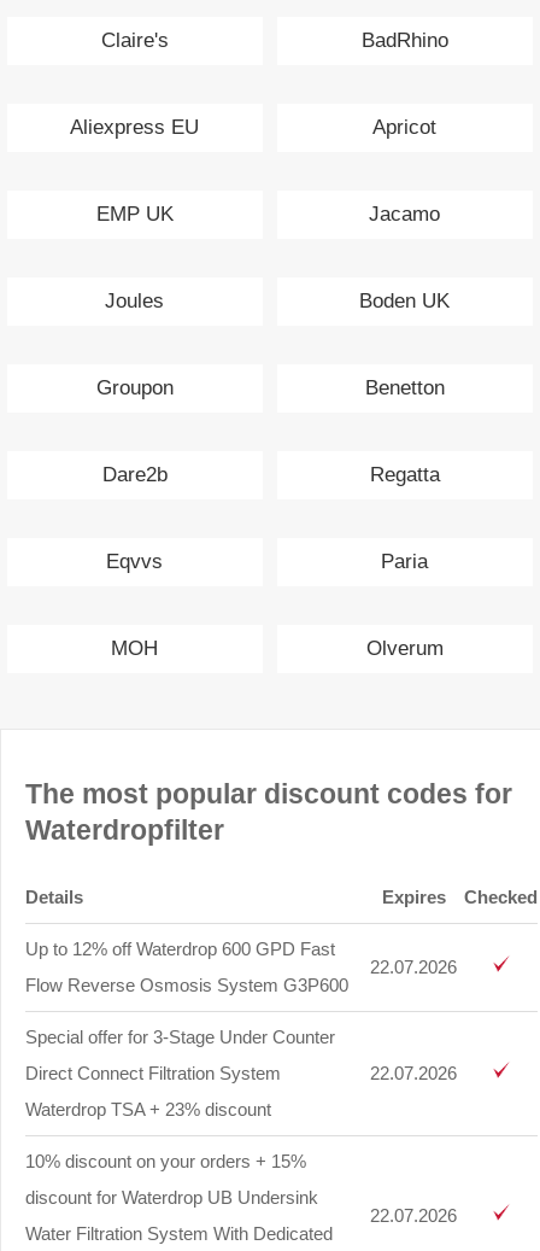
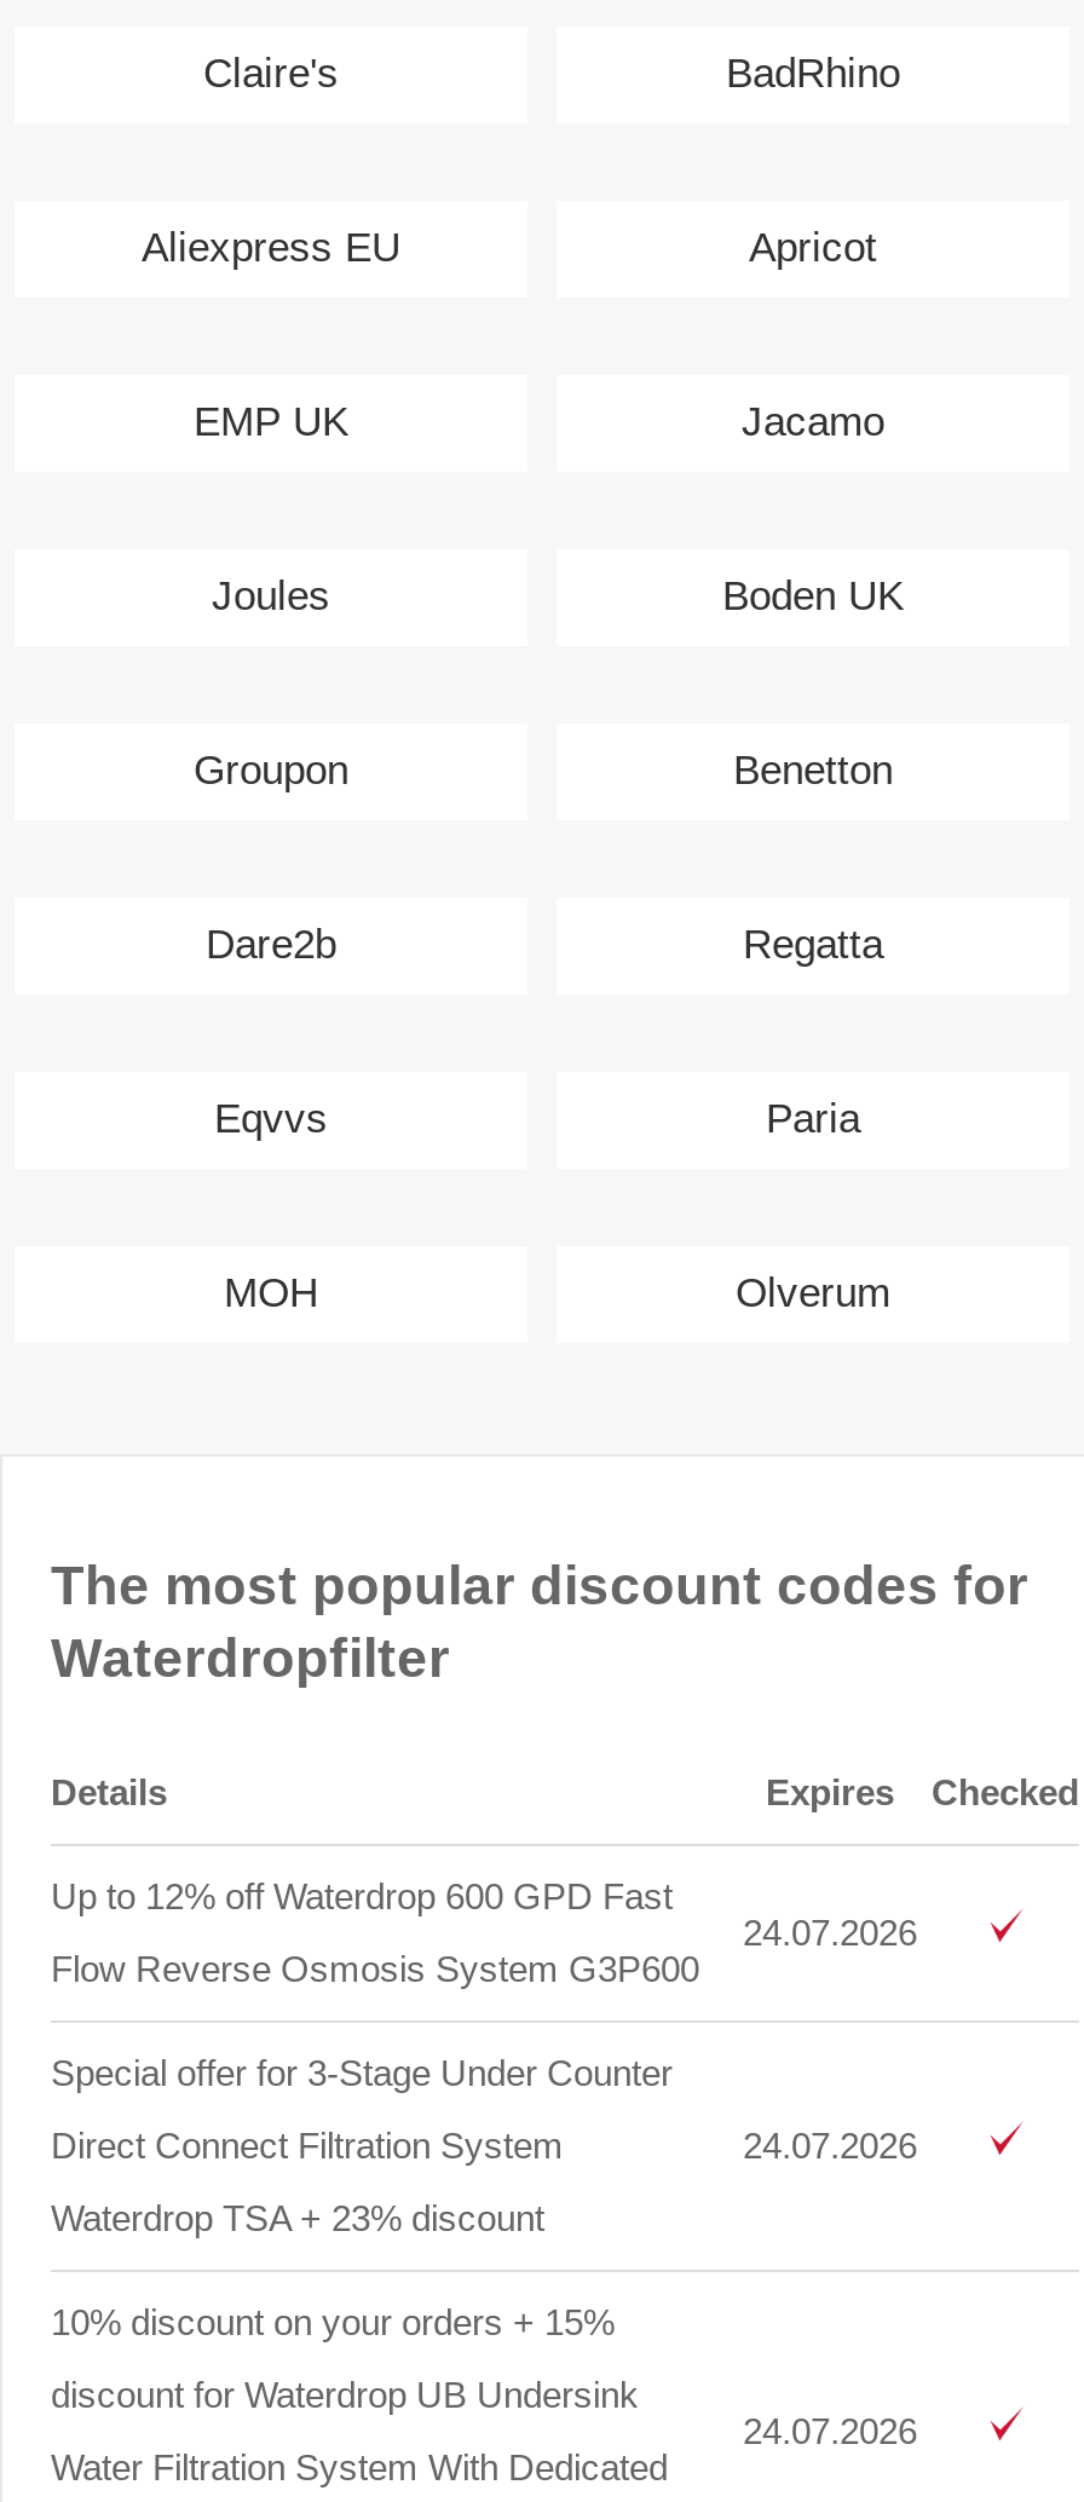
[370,956,457,977] 22.07.2026 -> [743,1911,917,1952] 24.07.2026
[370,1063,457,1083] 22.07.2026 -> [743,2124,917,2165] 24.07.2026
[370,1205,457,1225] 22.07.2026 -> [743,2410,917,2451] 24.07.2026

